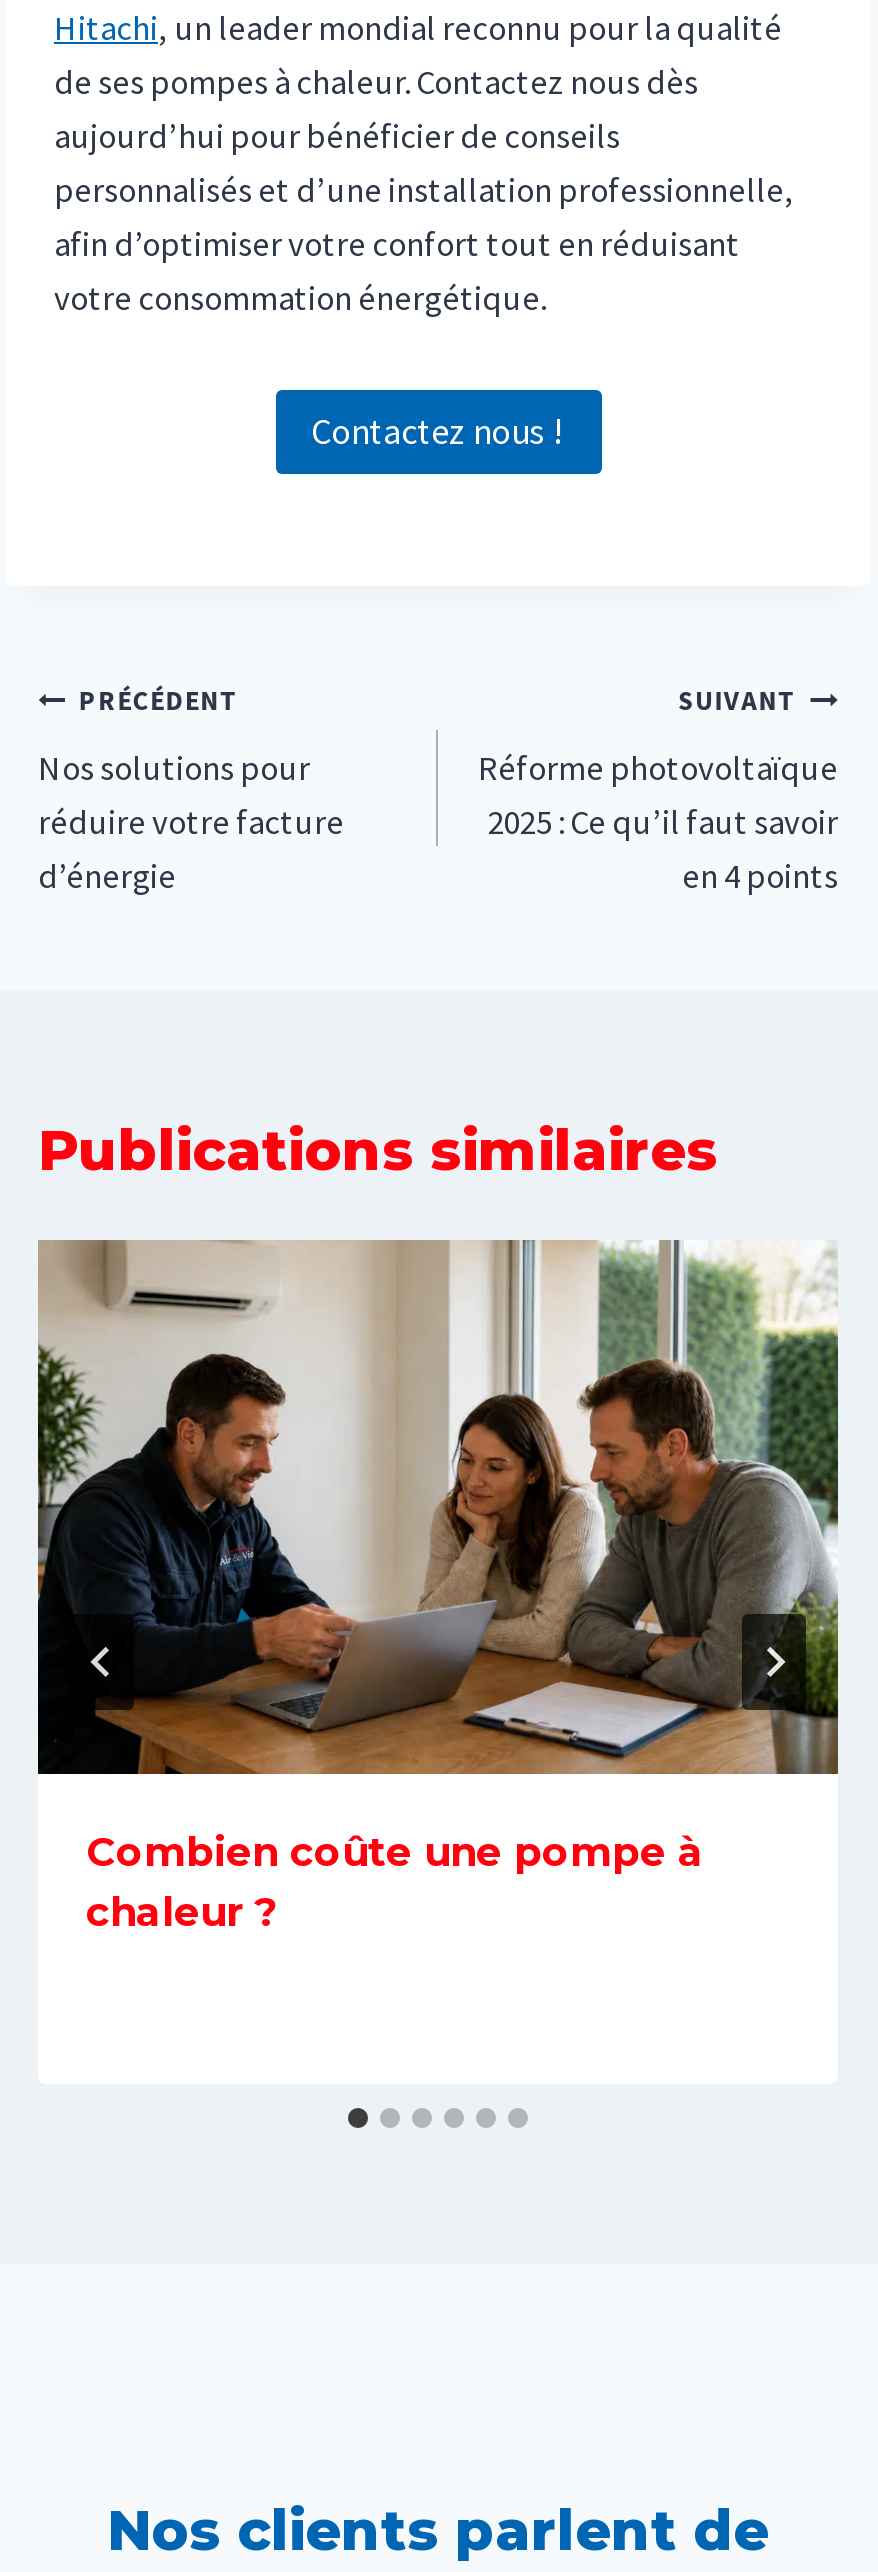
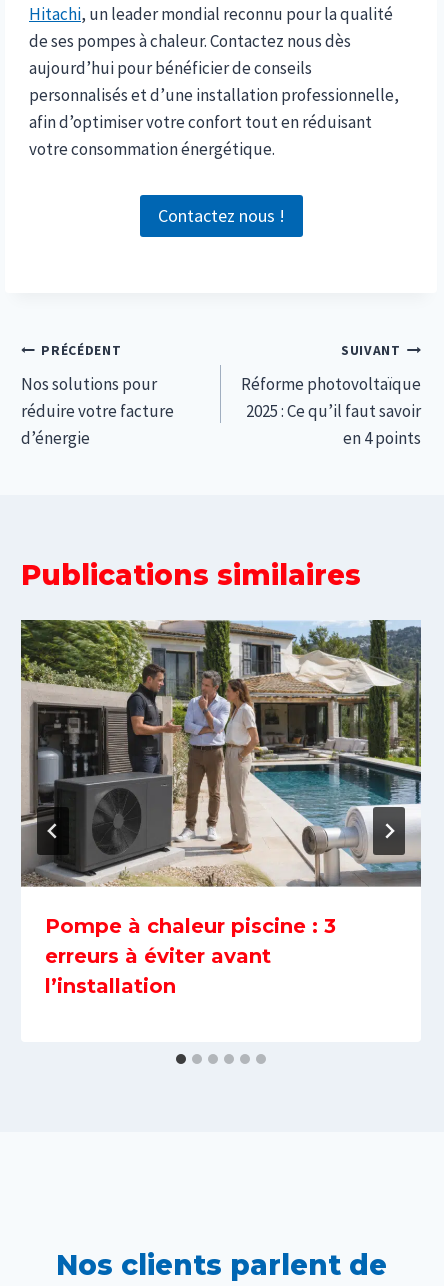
[36,1238,840,1936] [image] | Combien coûte une pompe à | chaleur ? -> [20,619,422,998] [image] | Pompe à chaleur piscine : 3 | erreurs à éviter avant | l’installation

